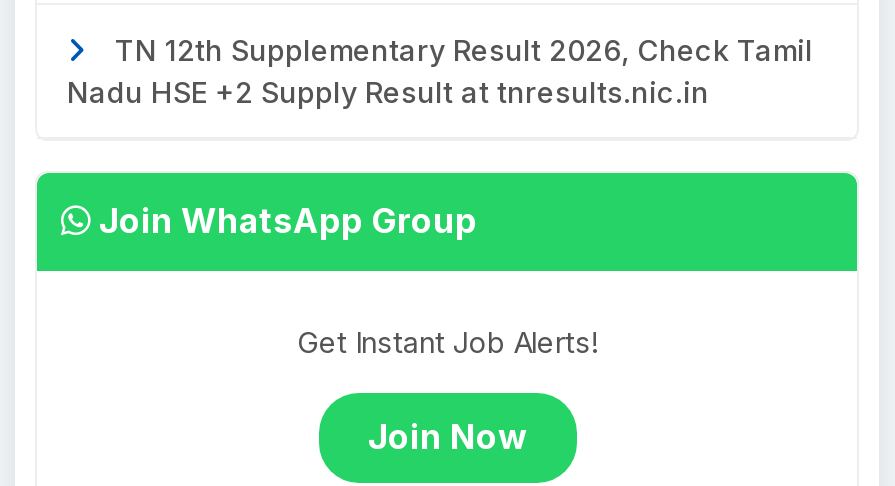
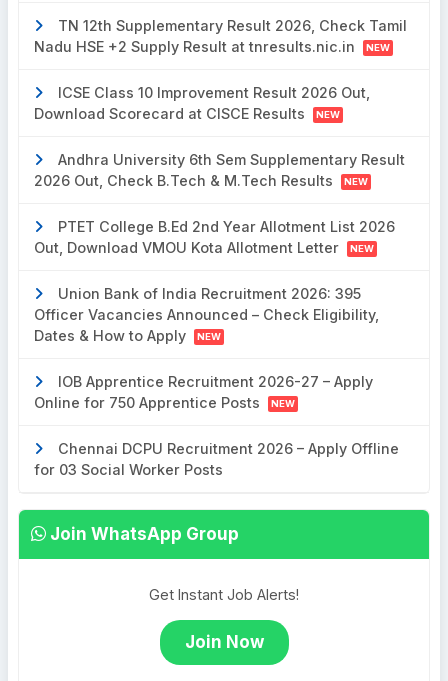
none -> [34,42,405,477] NEW | ICSE Class 10 Improvement Result 2026 Out, | Download Scorecard at CISCE Results | NEW | Andhra University 6th Sem Supplementary Result | 2026 Out, Check B.Tech & M.Tech Results | NEW | PTET College B.Ed 2nd Year Allotment List 2026 | Out, Download VMOU Kota Allotment Letter | NEW | Union Bank of India Recruitment 2026: 395 | Officer Vacancies Announced – Check Eligibility, | Dates & How to Apply | NEW | IOB Apprentice Recruitment 2026-27 – Apply | Online for 750 Apprentice Posts | NEW | Chennai DCPU Recruitment 2026 – Apply Offline | for 03 Social Worker Posts

